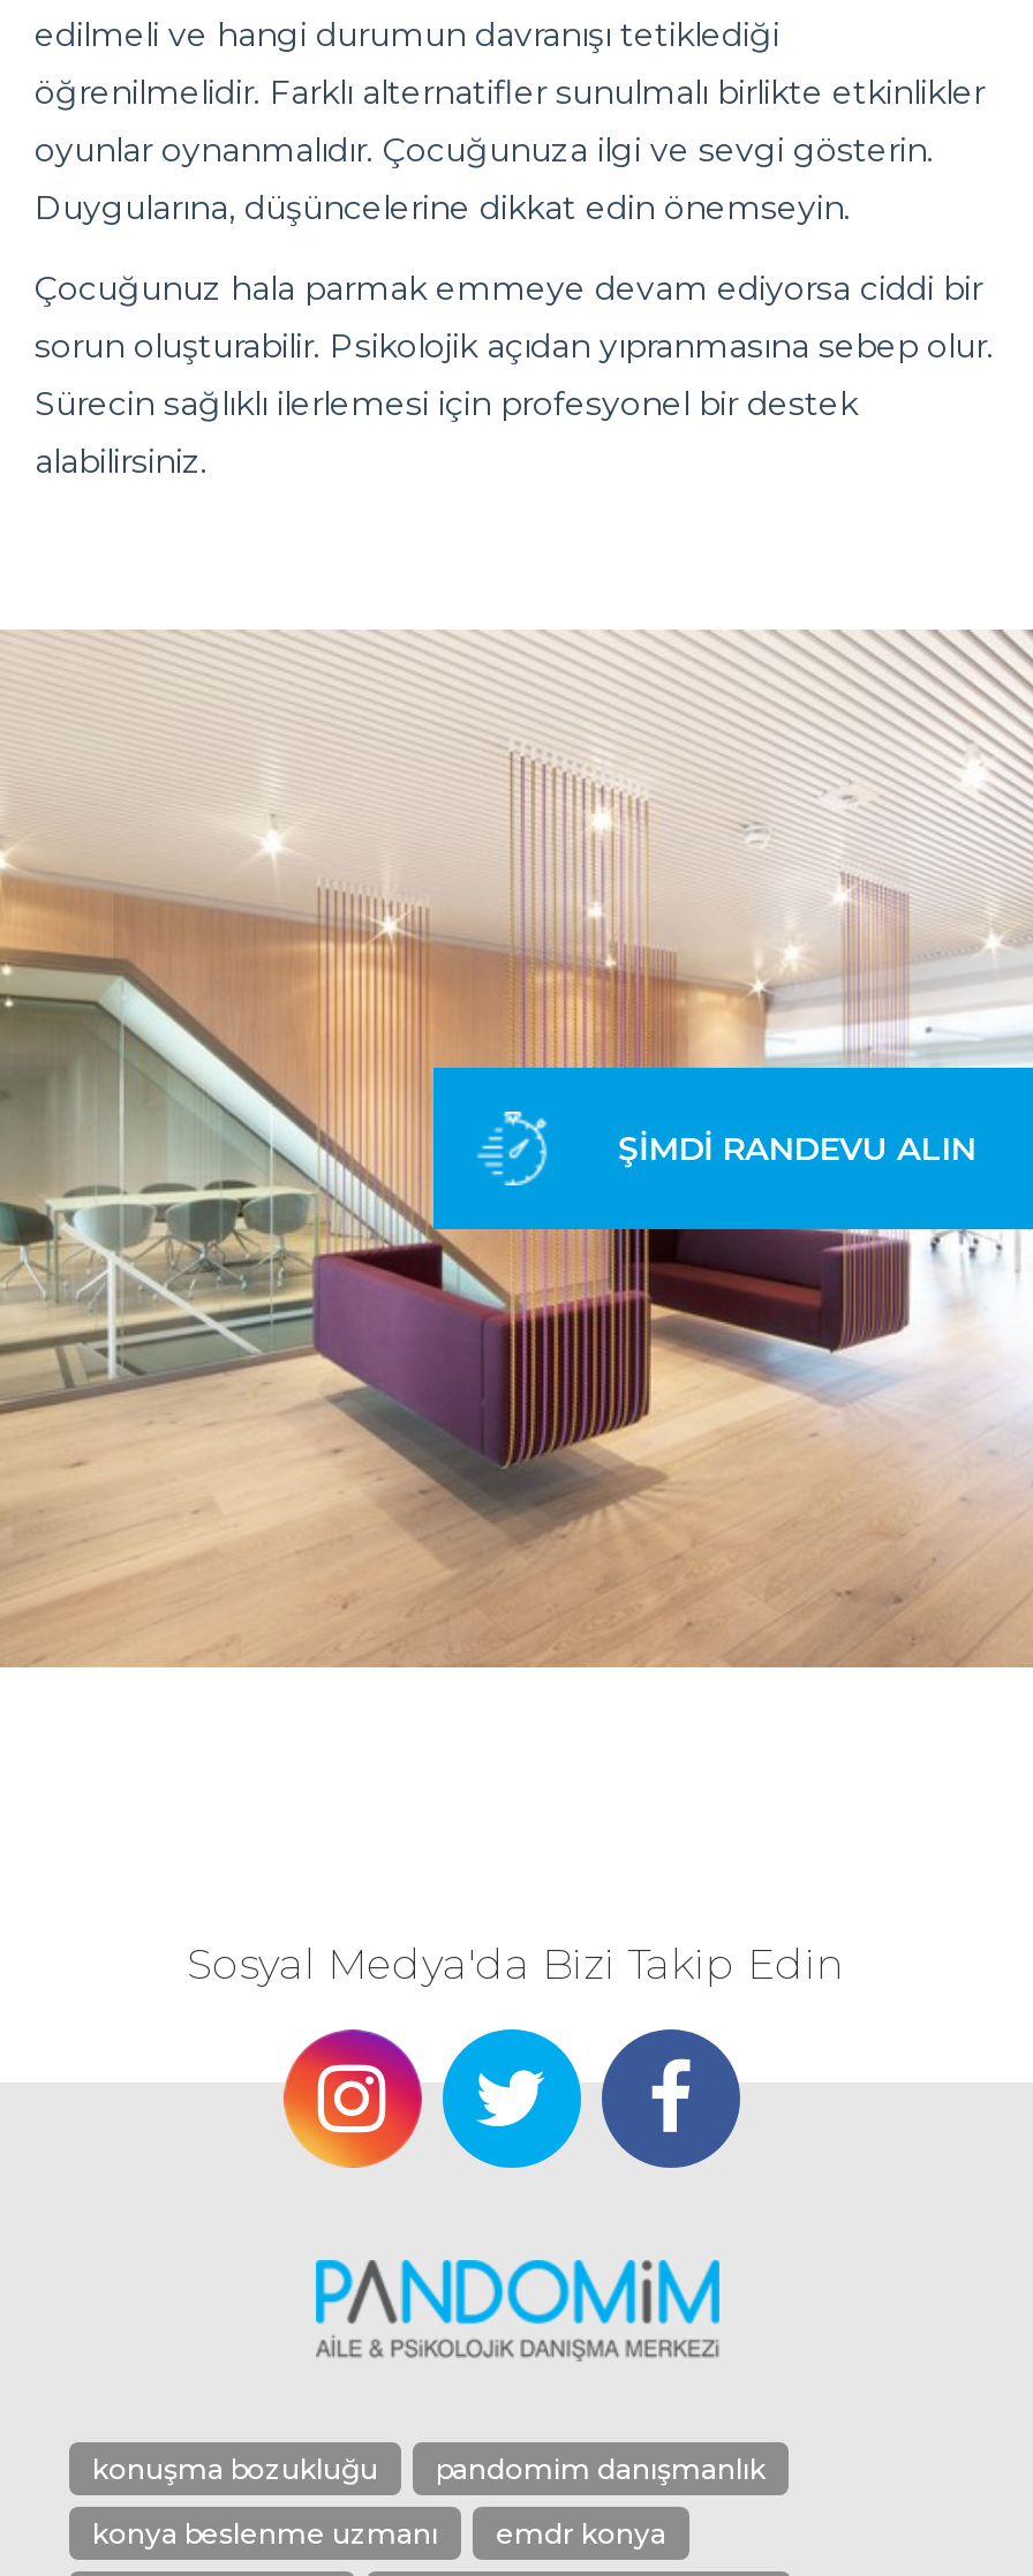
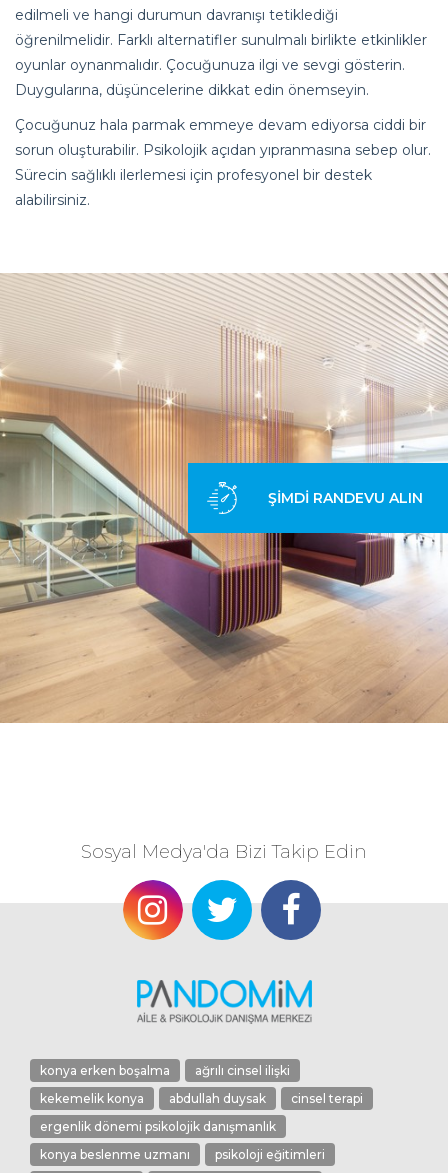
[92,2452,766,2487] konuşma bozukluğu | pandomim danışmanlık -> [40,1063,363,1134] konya erken boşalma | ağrılı cinsel ilişki | kekemelik konya | abdullah duysak | cinsel terapi | ergenlik dönemi psikolojik danışmanlık
[496,2517,666,2552] emdr konya -> [215,1147,325,1162] psikoloji eğitimleri

